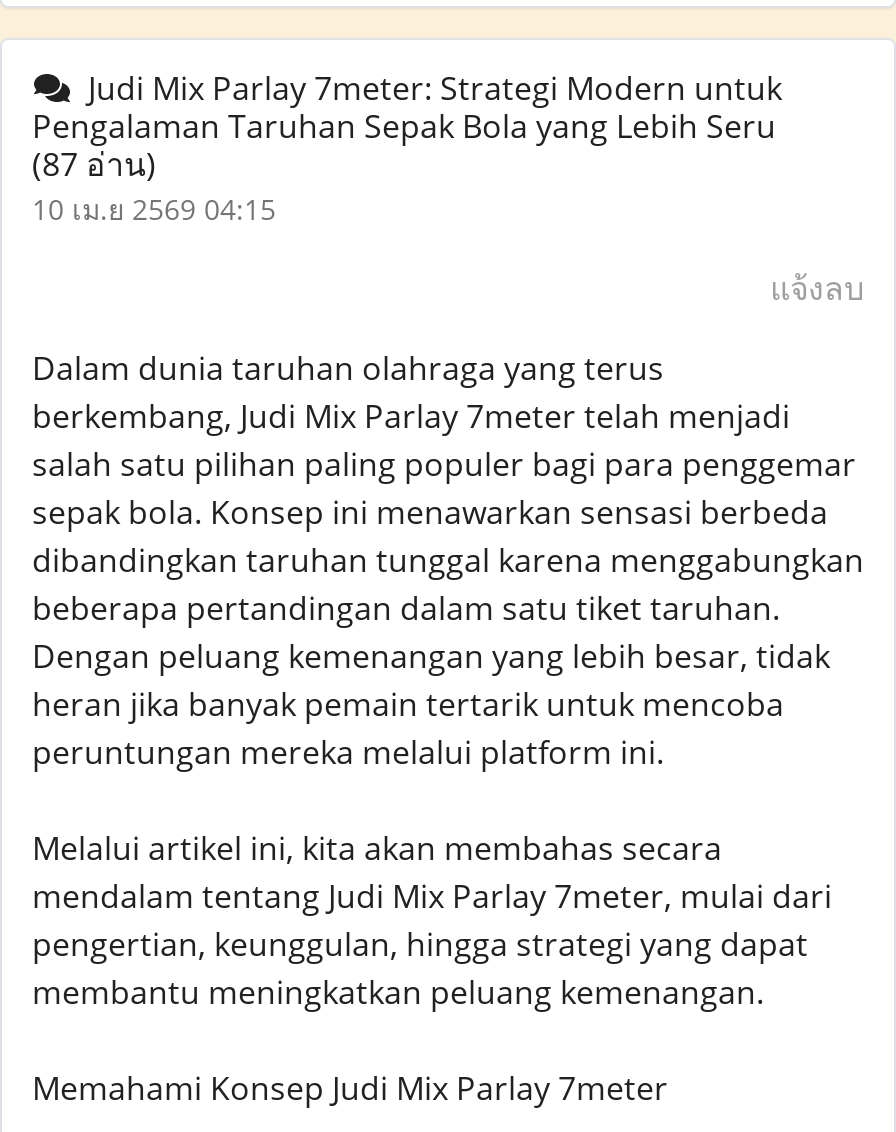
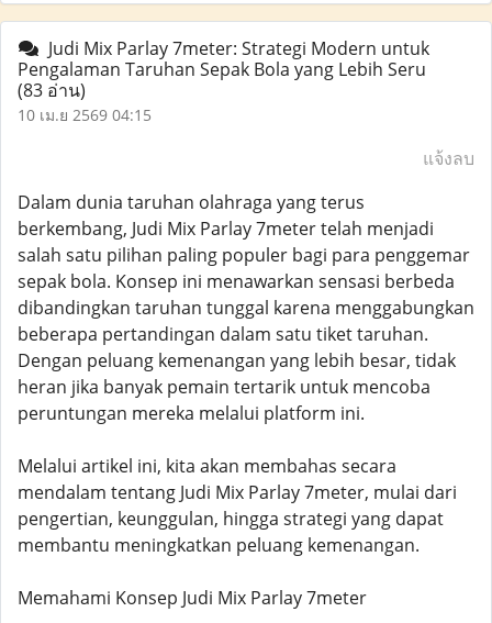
[32,142,156,186] (87 อ่าน) -> [18,78,86,102] (83 อ่าน)

